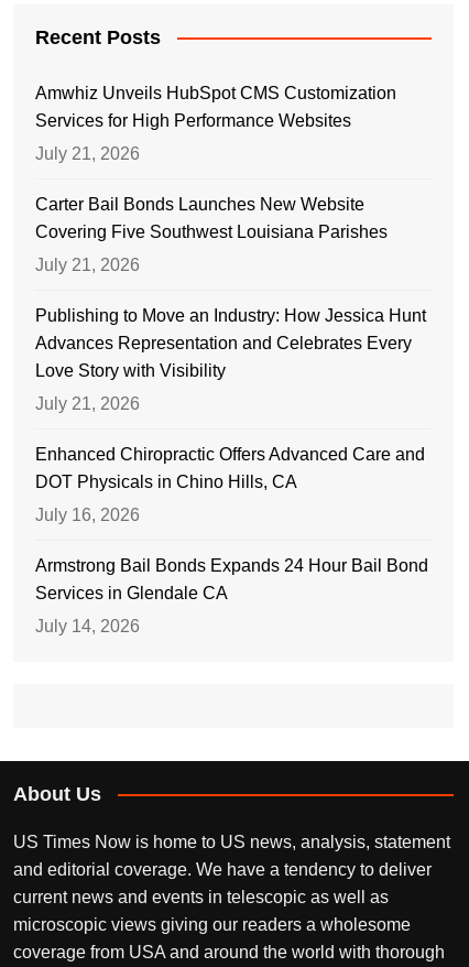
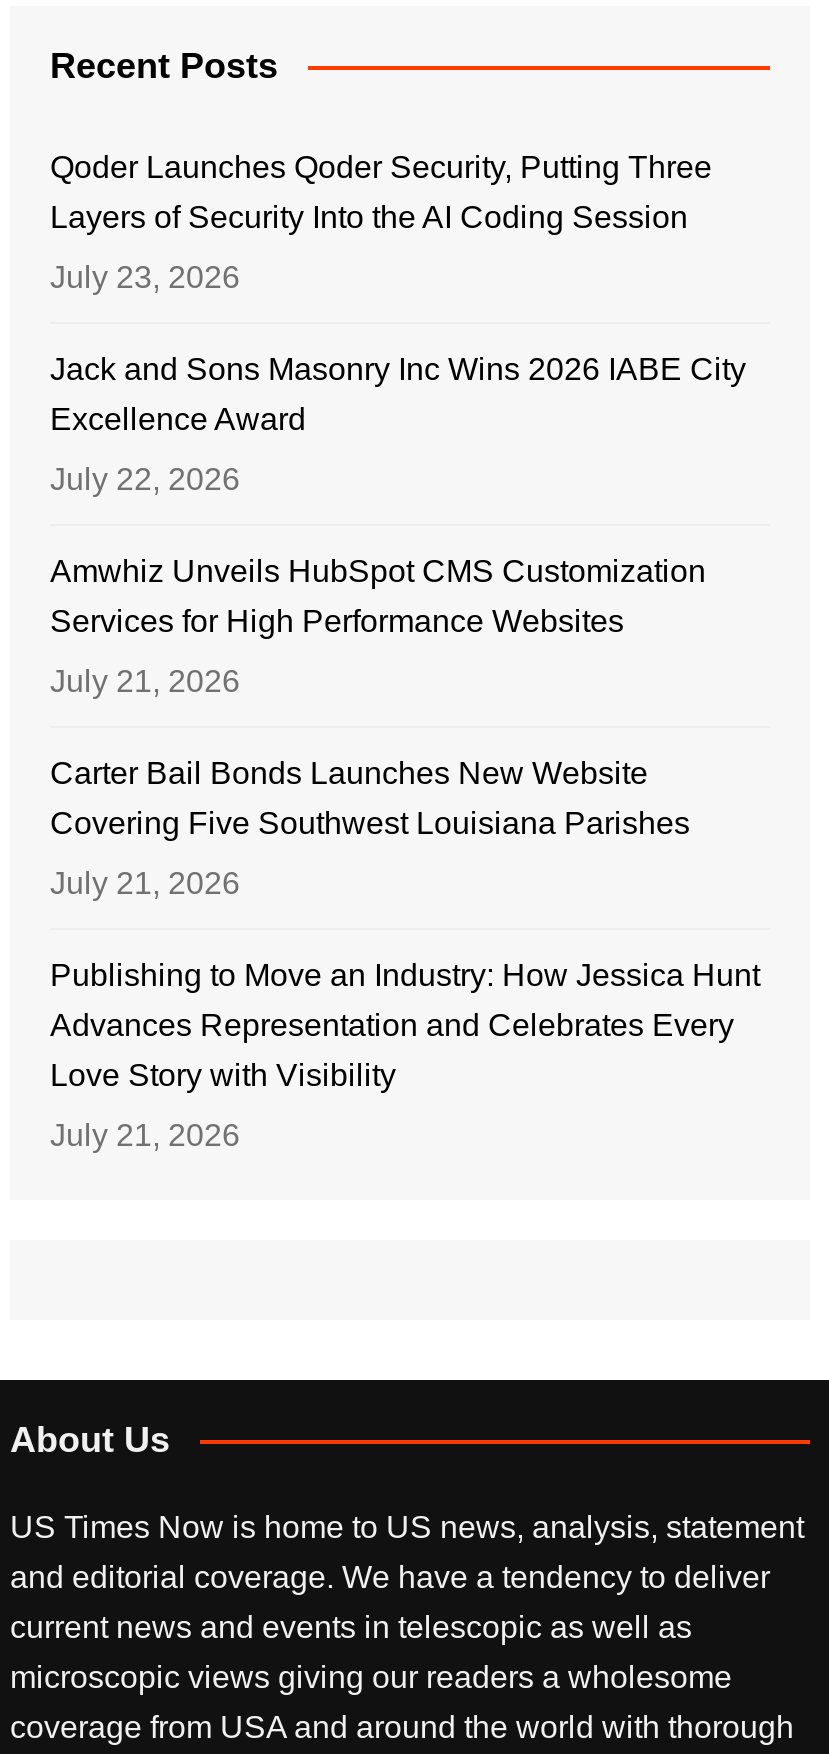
none -> [50,150,746,496] Qoder Launches Qoder Security, Putting Three | Layers of Security Into the AI Coding Session | July 23, 2026 | Jack and Sons Masonry Inc Wins 2026 IABE City | Excellence Award | July 22, 2026
moved [35,84,426,413] -> [50,554,760,1152]: Amwhiz Unveils HubSpot CMS Customization | Services for High Performance Websites | July 21, 2026 | ... | Love Story with Visibility | July 21, 2026
[35,445,428,635] Enhanced Chiropractic Offers Advanced Care and | DOT Physicals in Chino Hills, CA | July 16, 2026 | Armstrong Bail Bonds Expands 24 Hour Bail Bond | Services in Glendale CA | July 14, 2026 -> none

